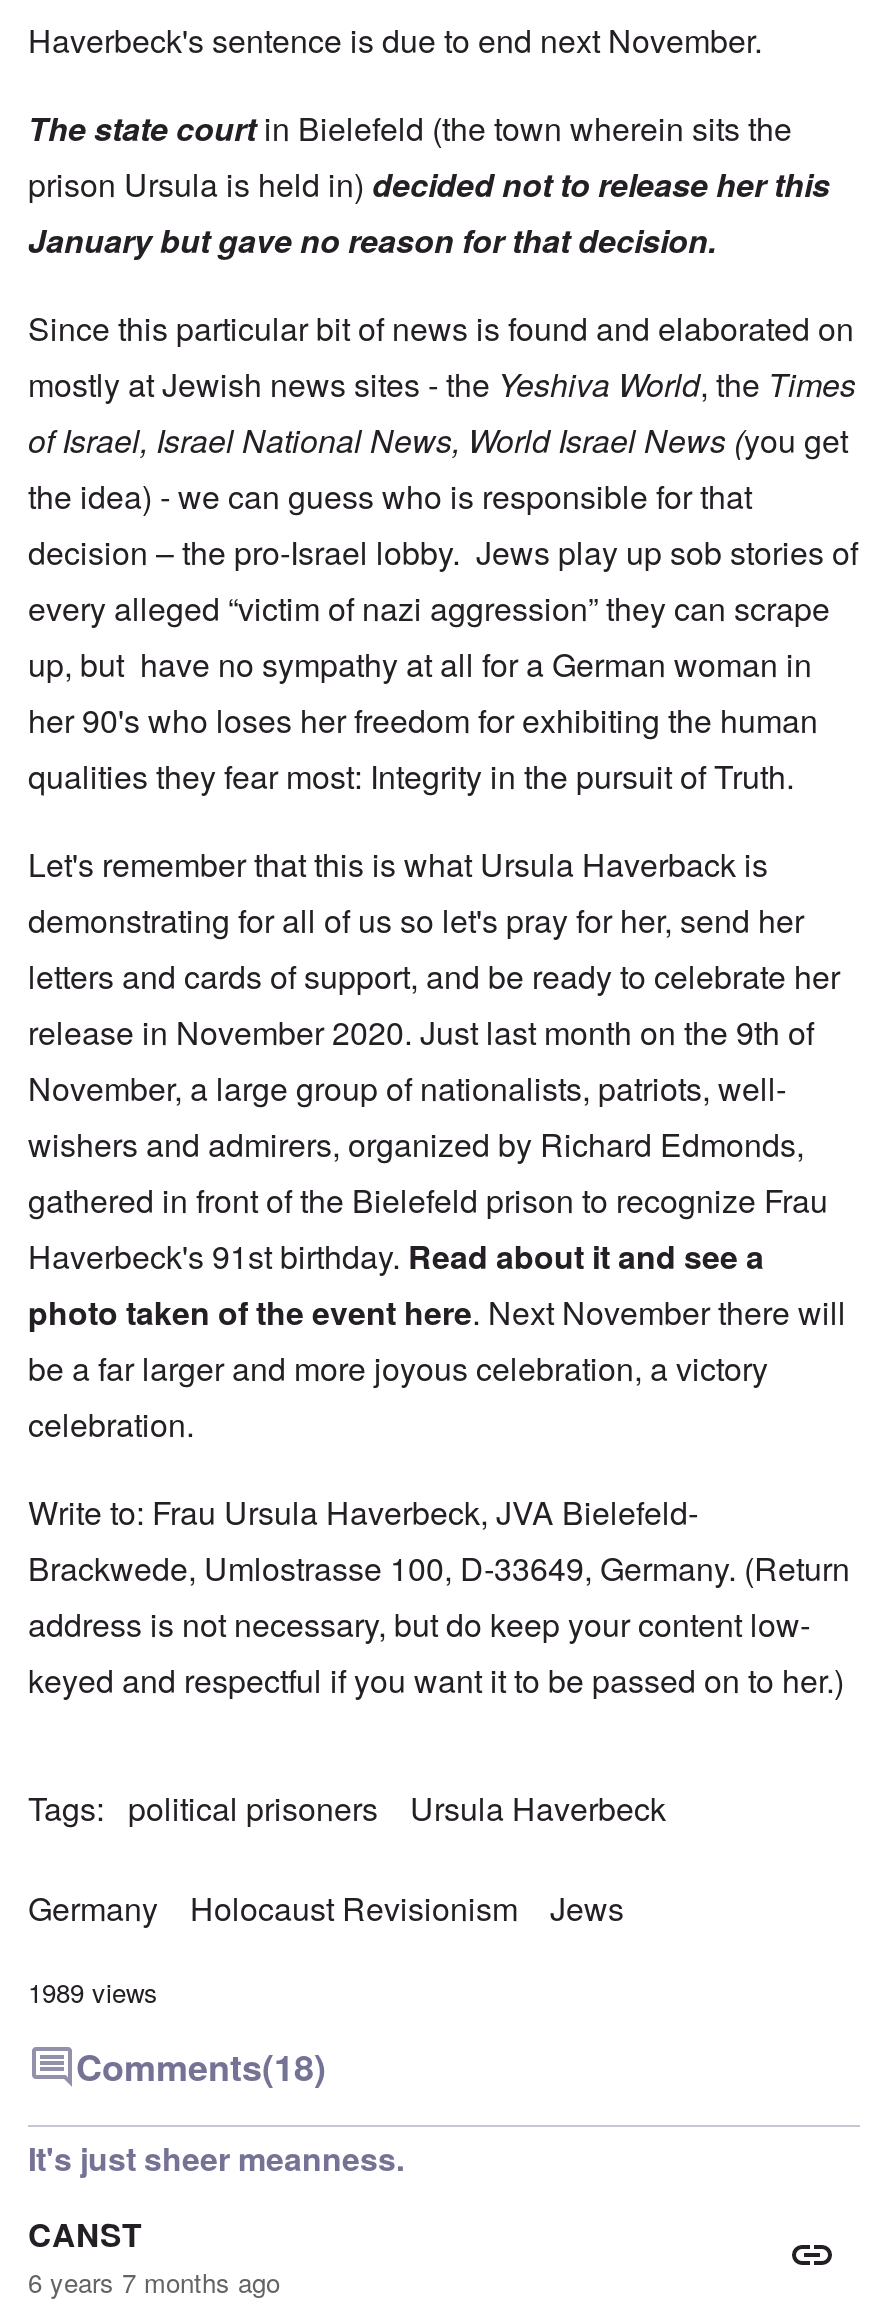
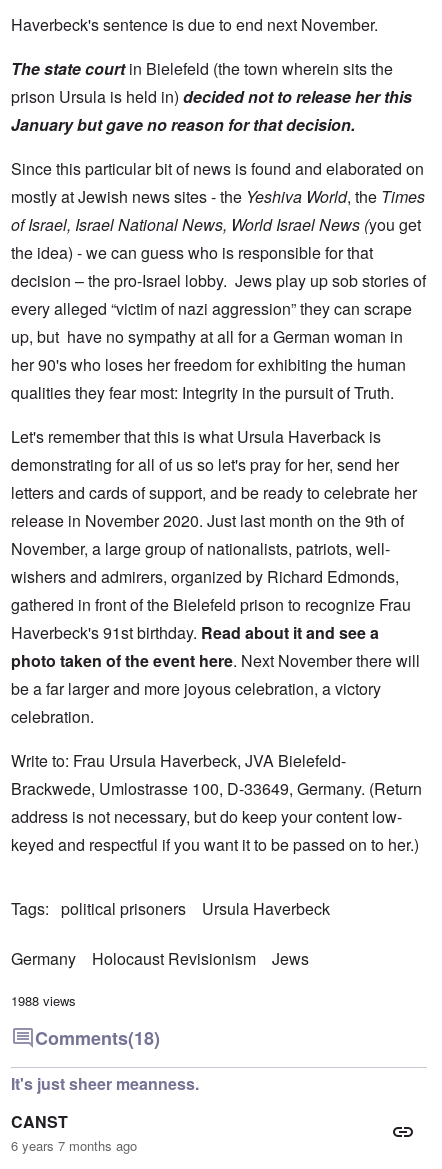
[28,1974,158,2012] 1989 views -> [11,991,76,1010] 1988 views

